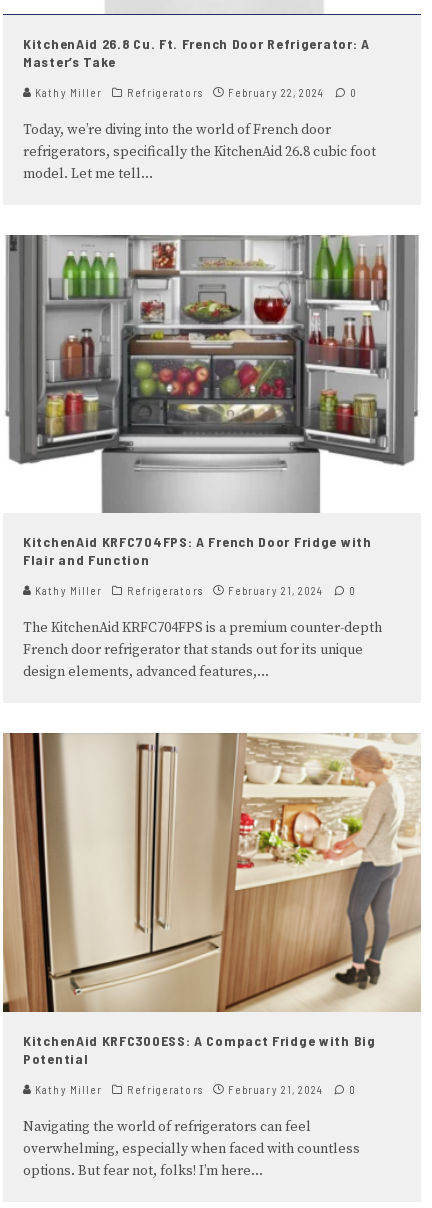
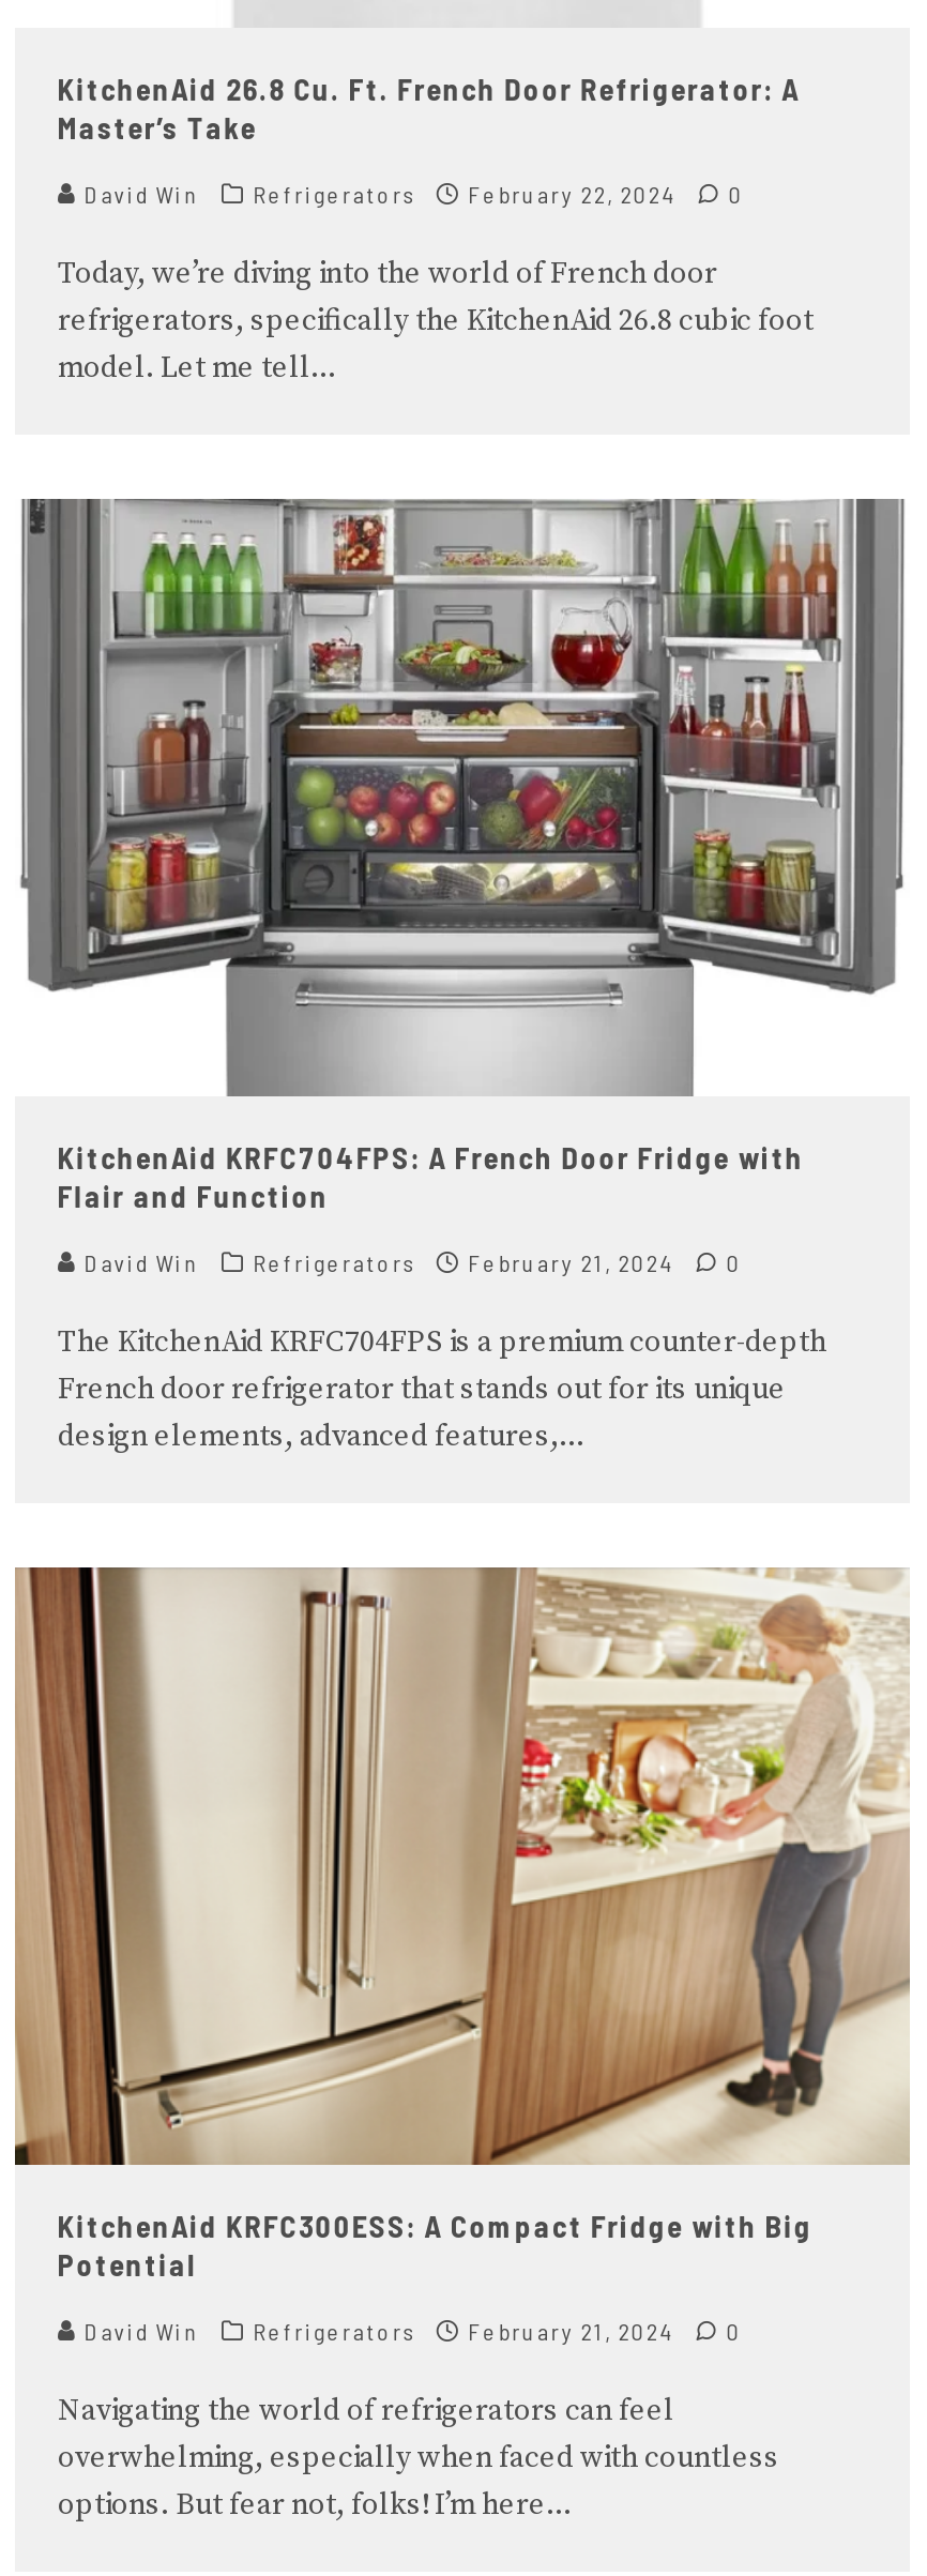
[32,86,102,99] Kathy Miller -> [77,181,199,209] David Win
[32,584,102,597] Kathy Miller -> [77,1249,199,1277] David Win
[32,1083,102,1096] Kathy Miller -> [77,2317,199,2345] David Win

